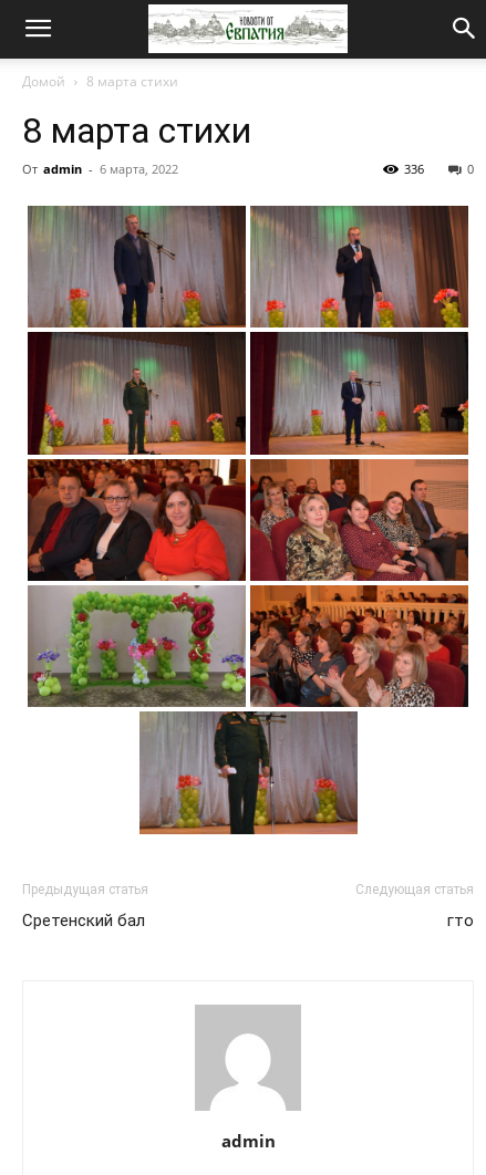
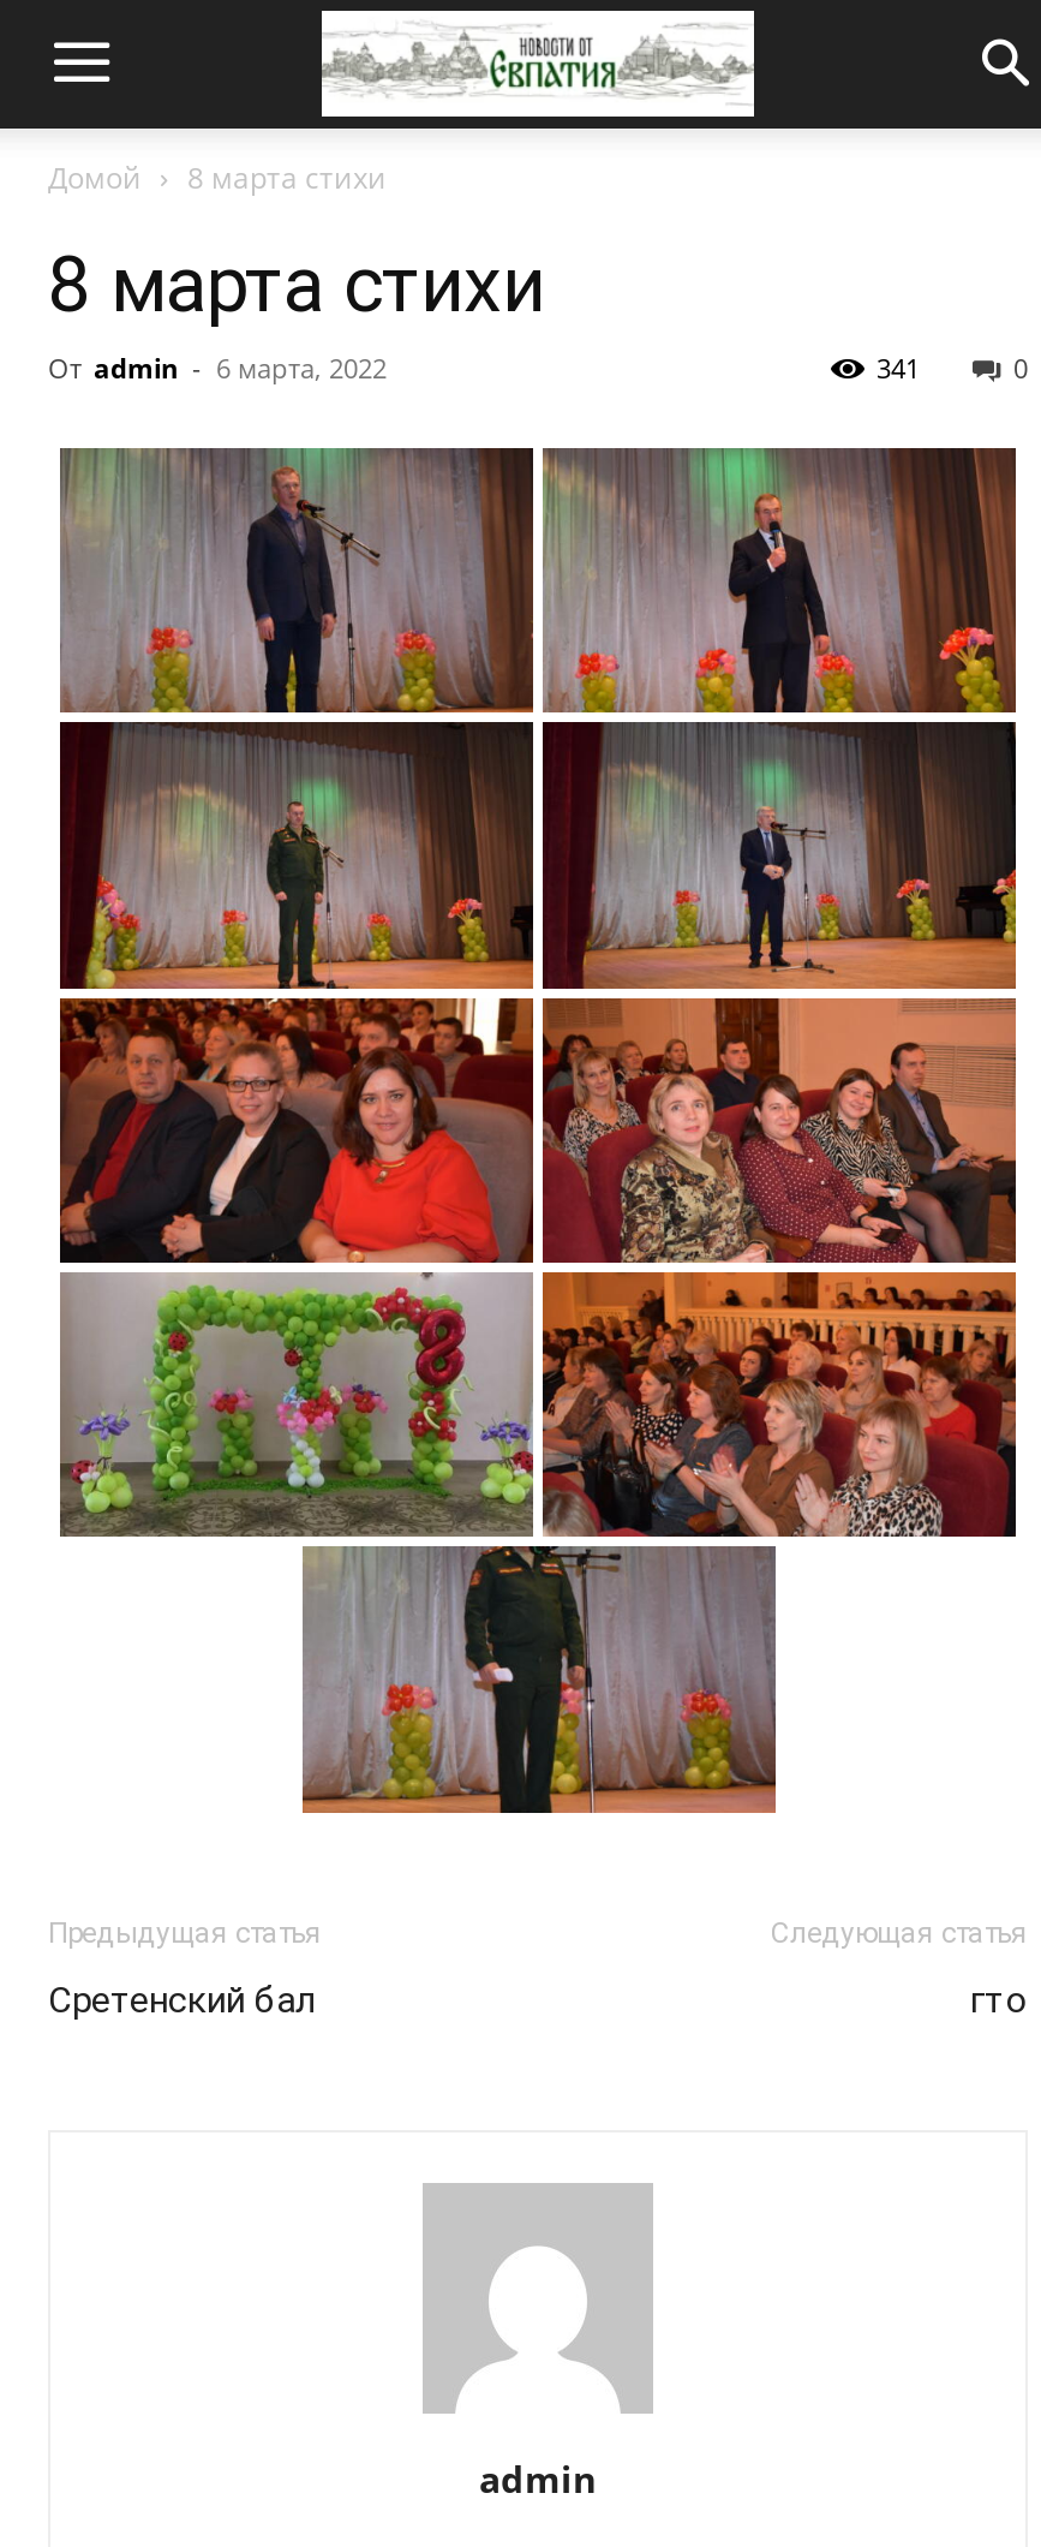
[404,160,424,177] 336 -> [877,350,920,386] 341

